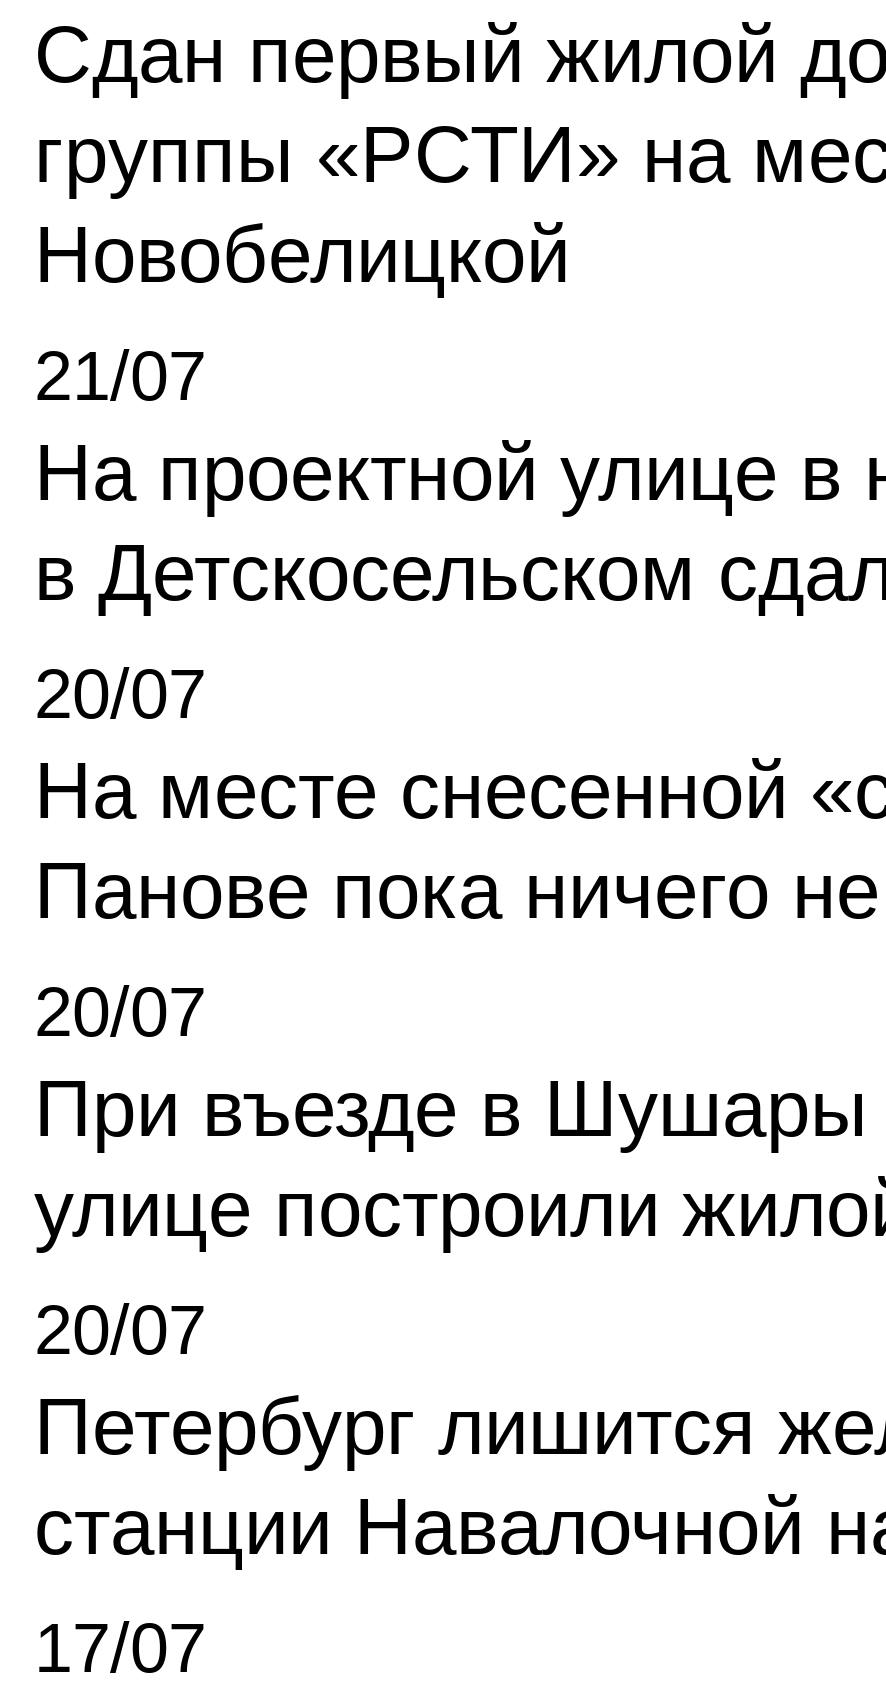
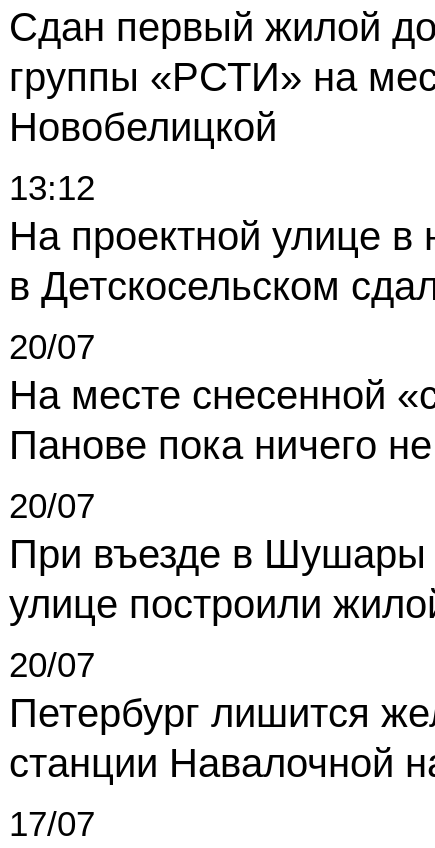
[34,336,206,414] 21/07 -> [9,168,95,207] 13:12

